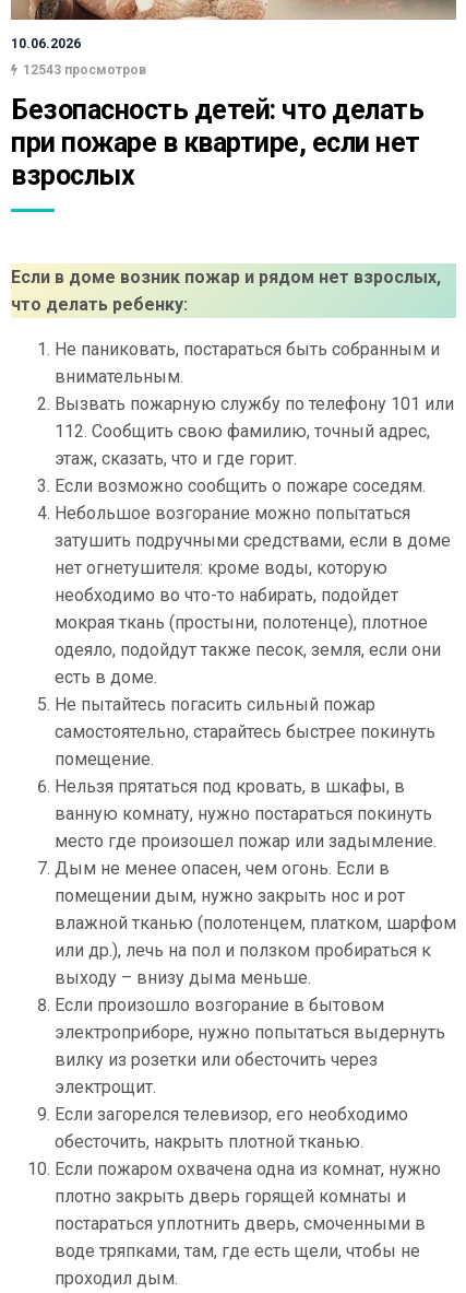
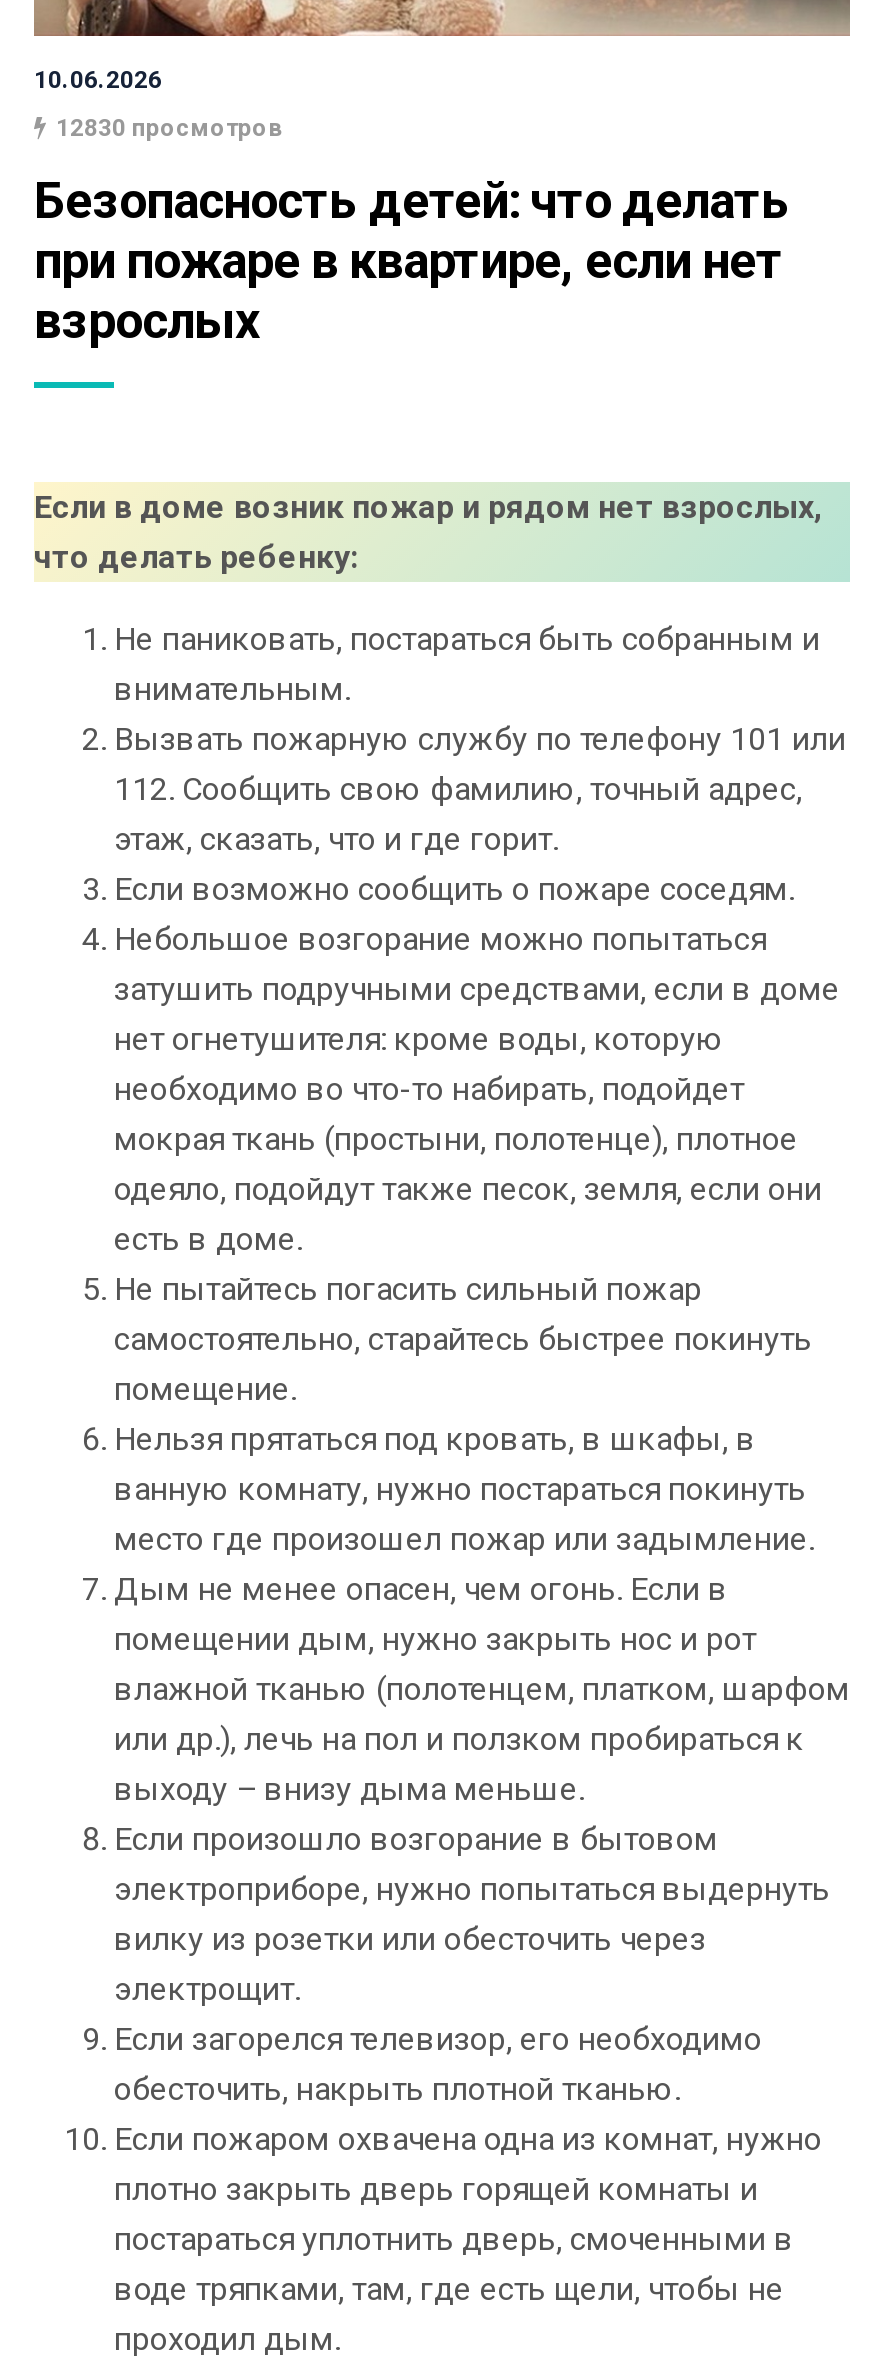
[23,62,146,77] 12543 просмотров -> [56,114,282,142] 12830 просмотров

